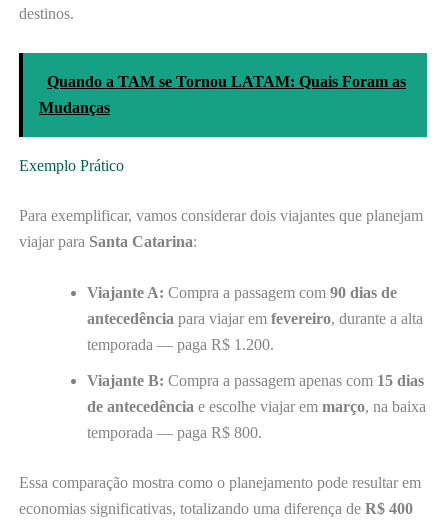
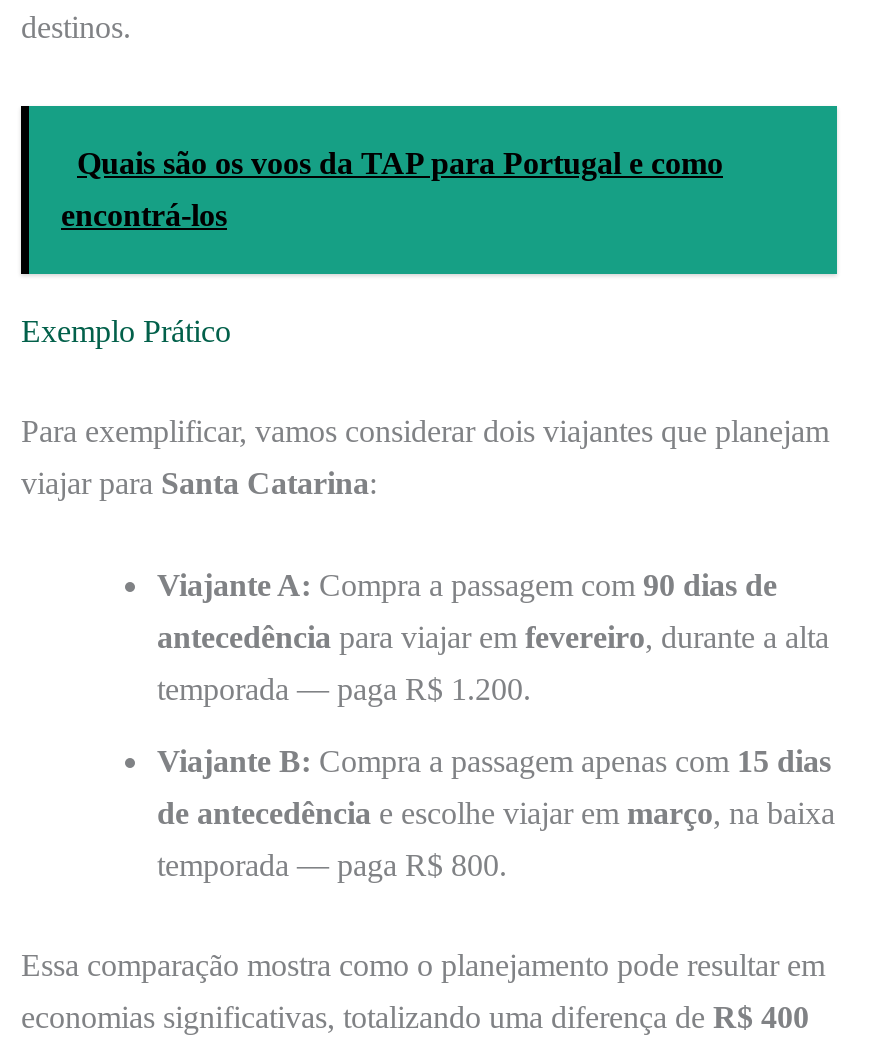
[47,73,406,90] Quando a TAM se Tornou LATAM: Quais Foram as -> [77,146,723,180] Quais são os voos da TAP para Portugal e como
[39,99,110,116] Mudanças -> [61,198,227,232] encontrá-los

